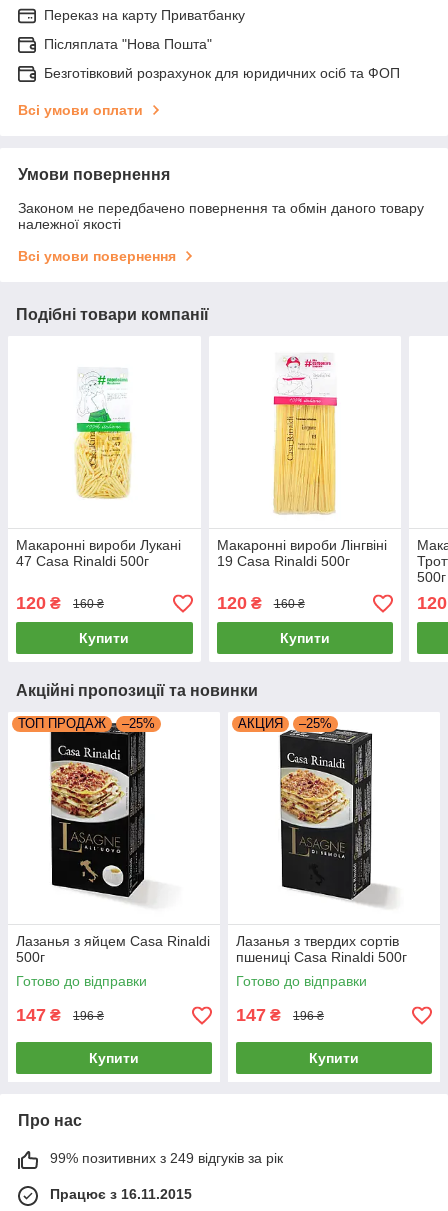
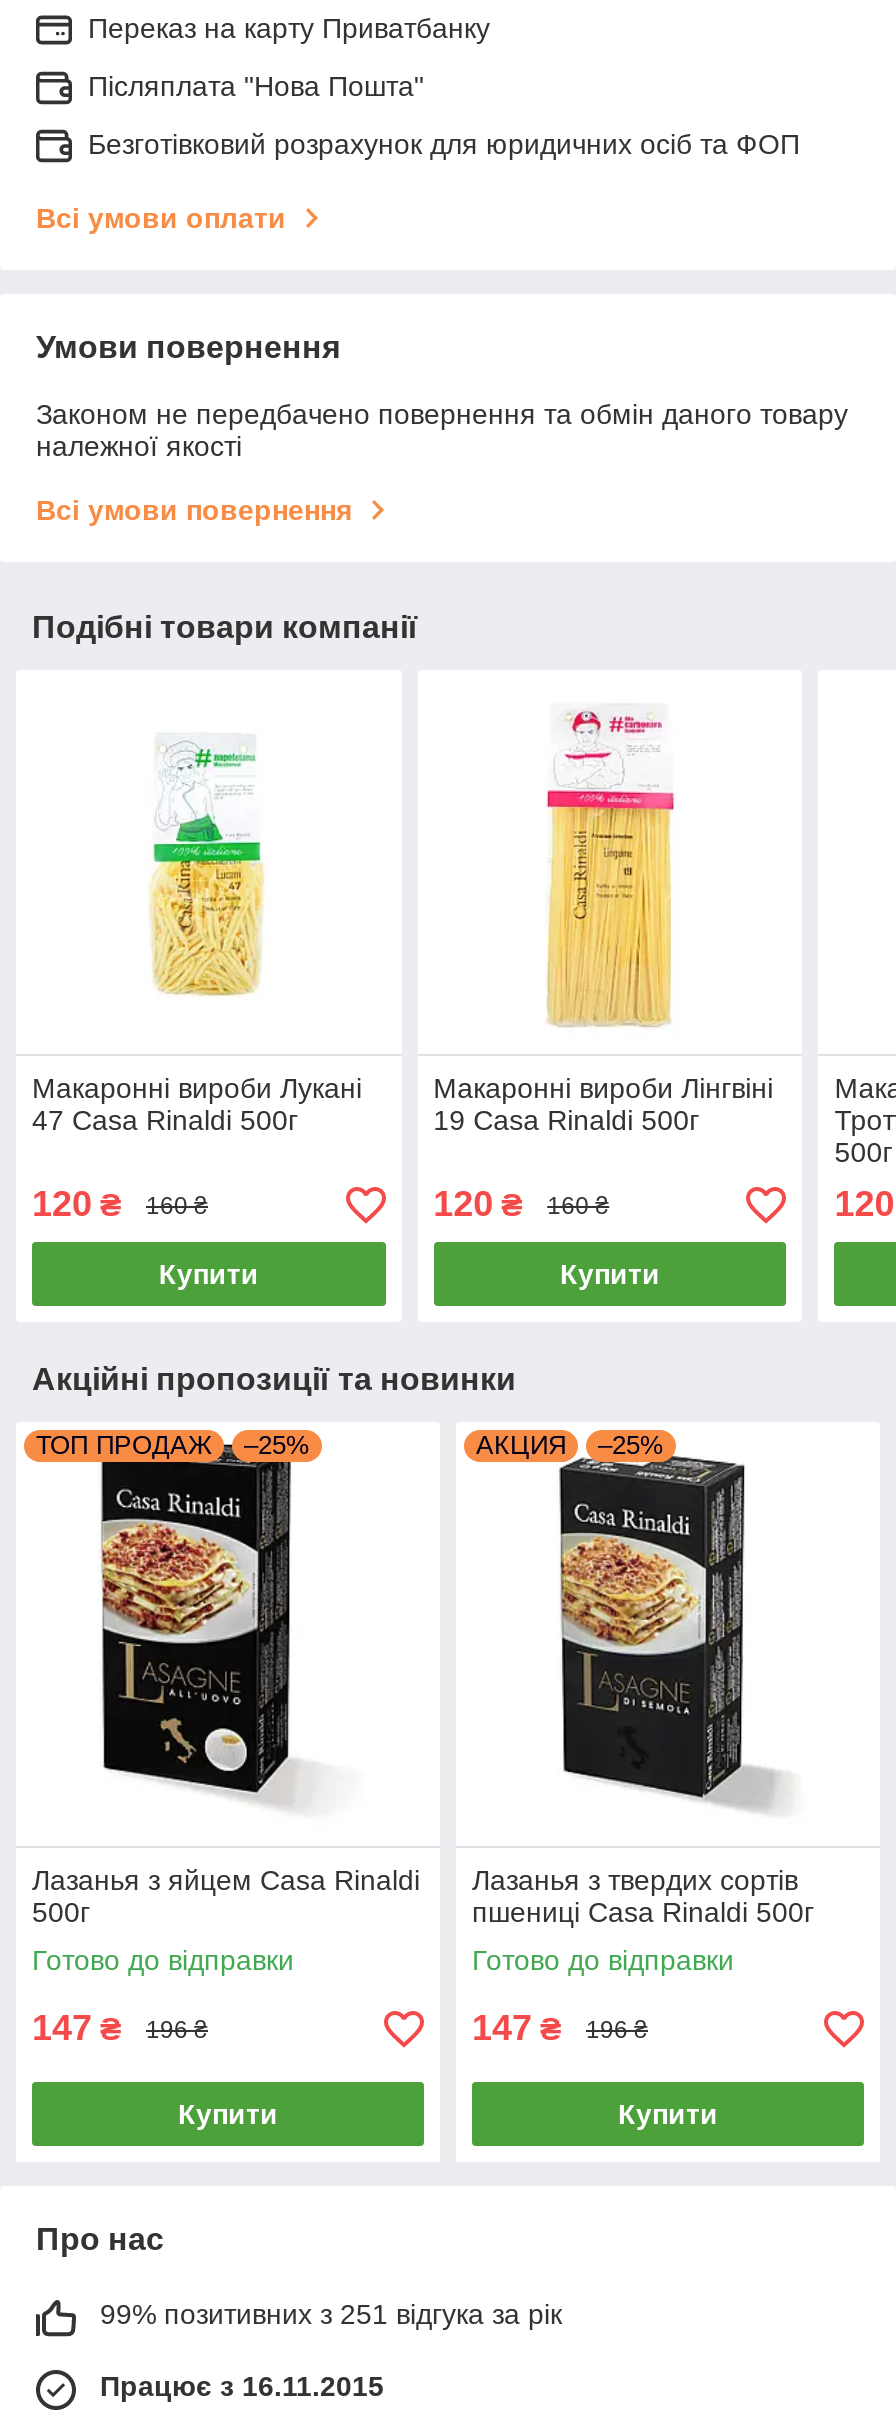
[50,1150,283,1166] 99% позитивних з 249 відгуків за рік -> [100,2299,562,2331] 99% позитивних з 251 відгука за рік

